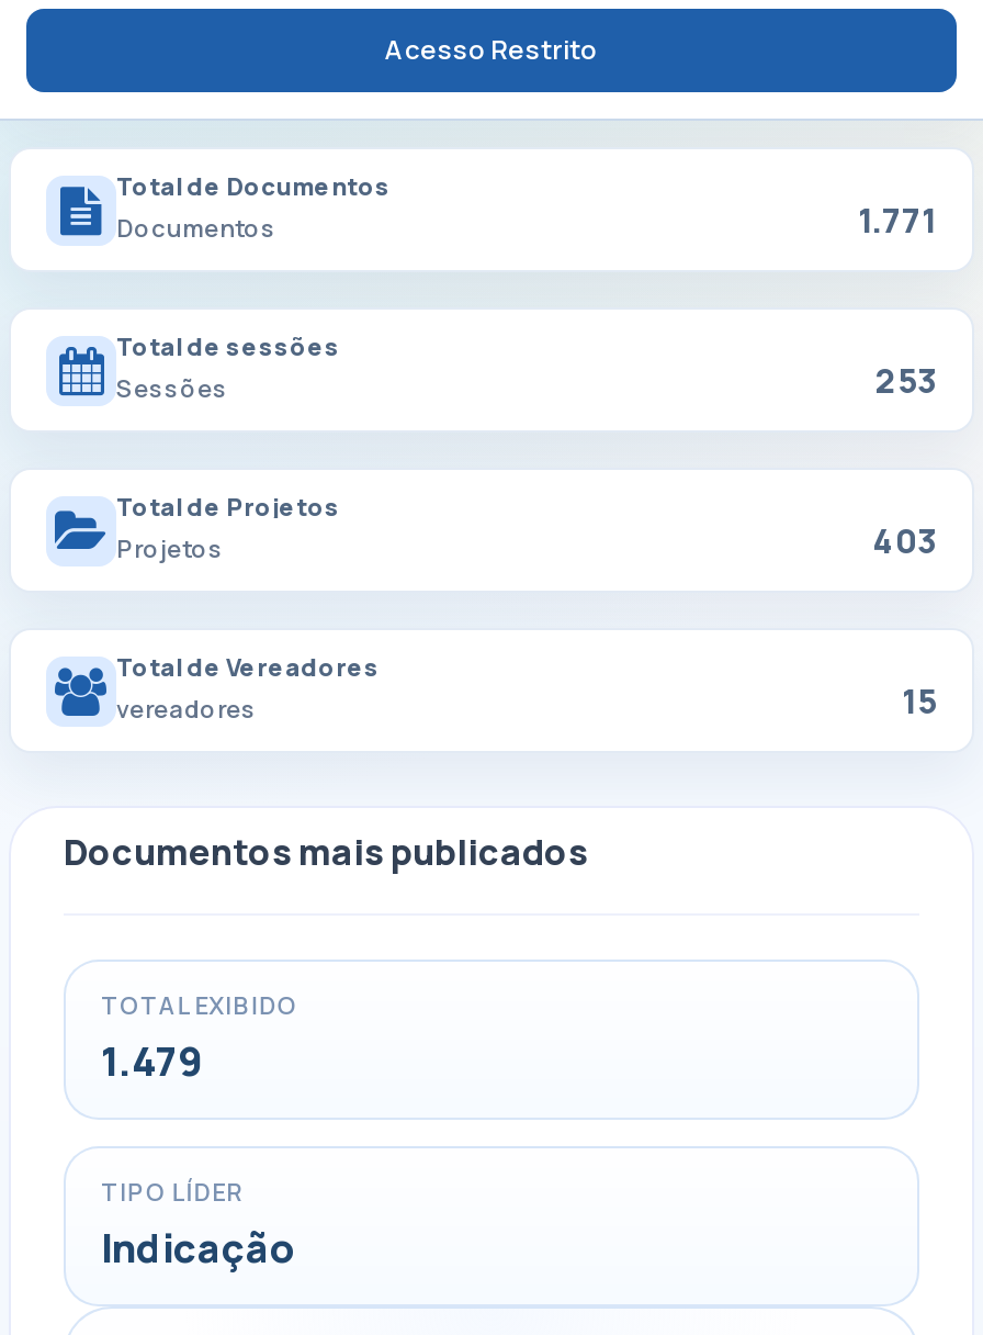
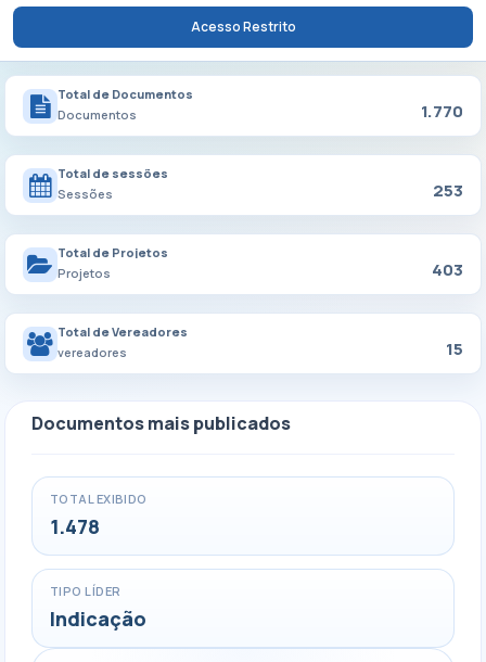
[858,198,937,244] 1.771 -> [421,100,463,123] 1.770
[101,1034,202,1087] 1.479 -> [50,513,100,539] 1.478

